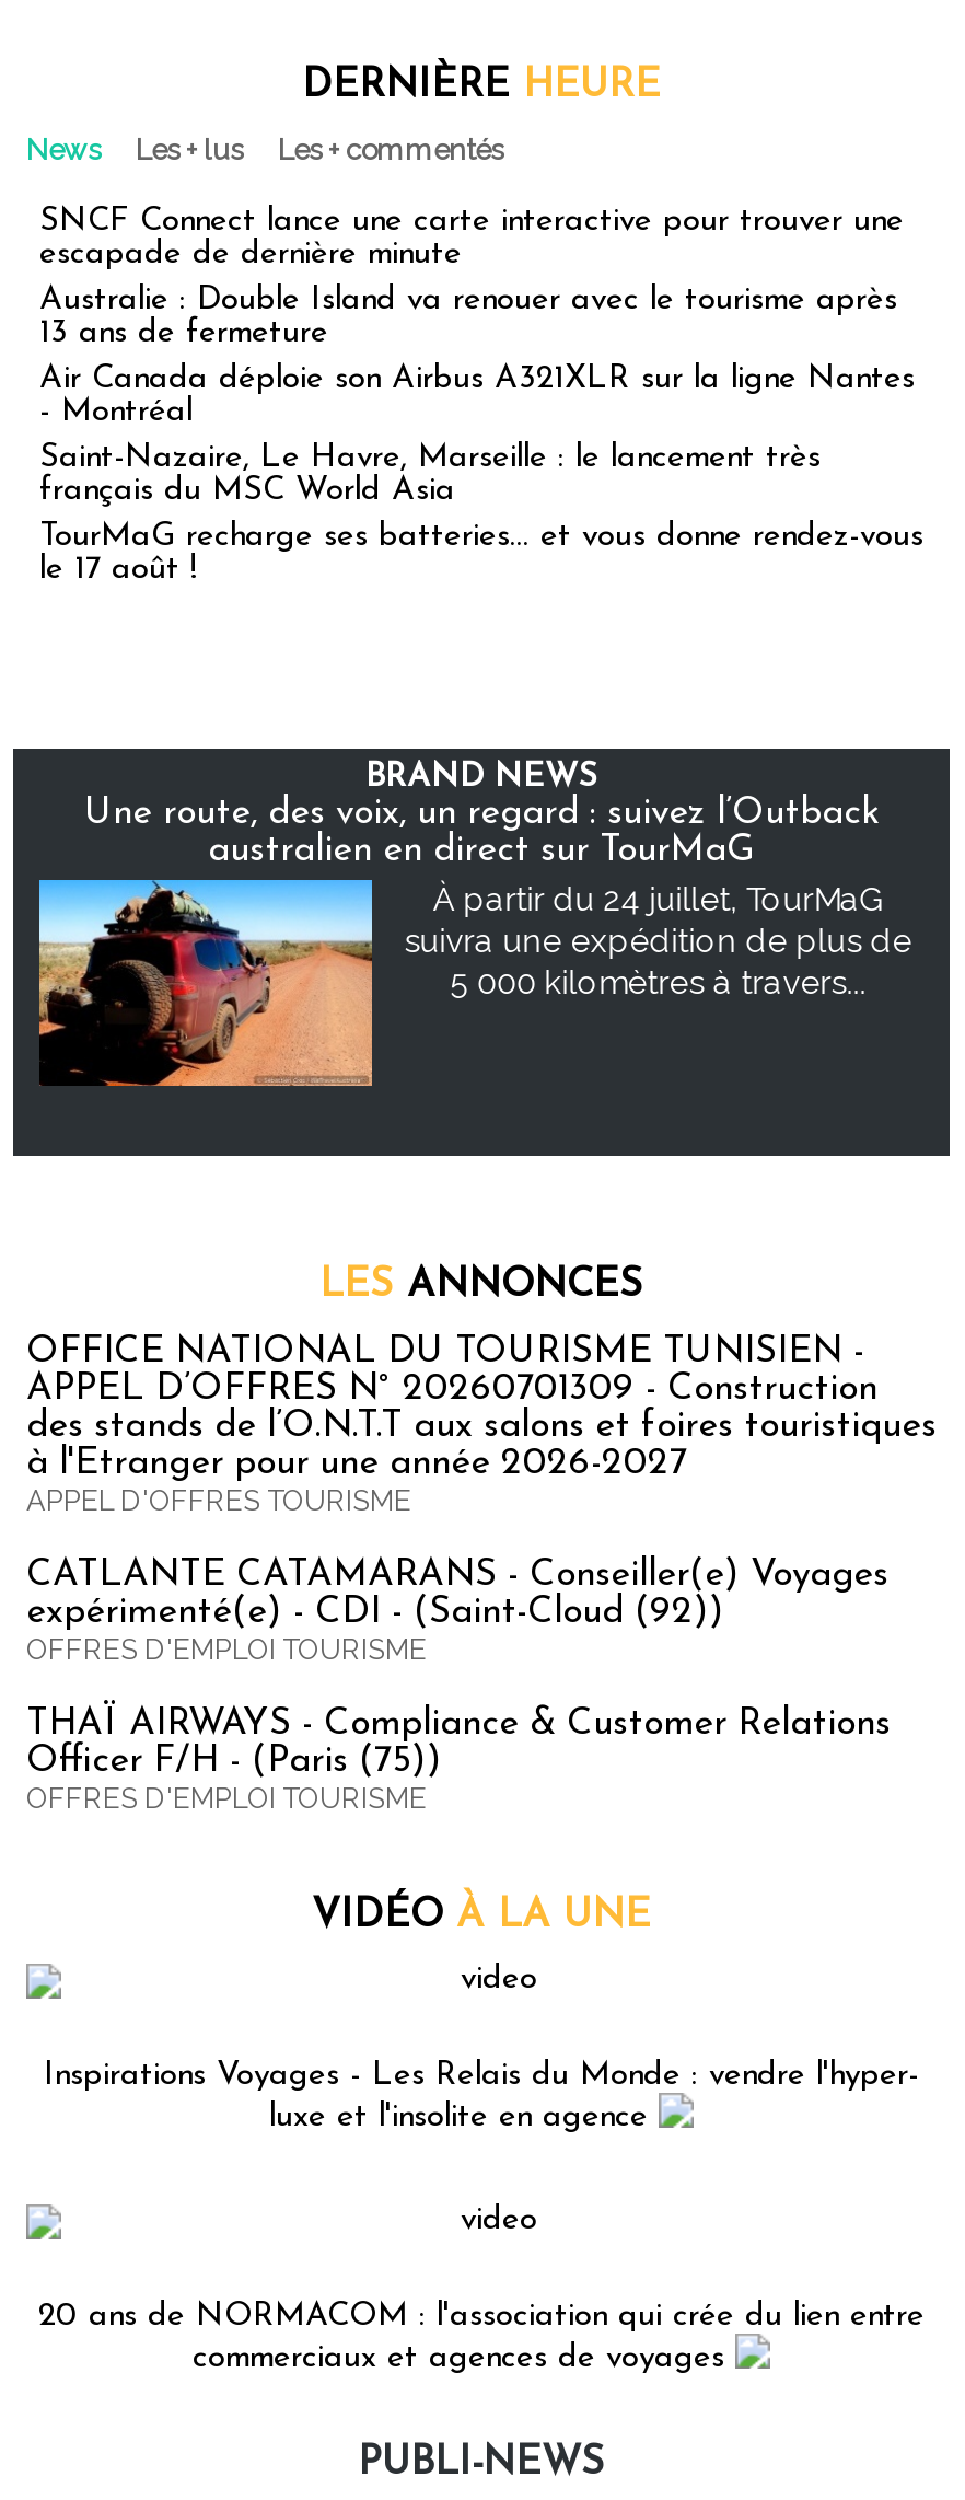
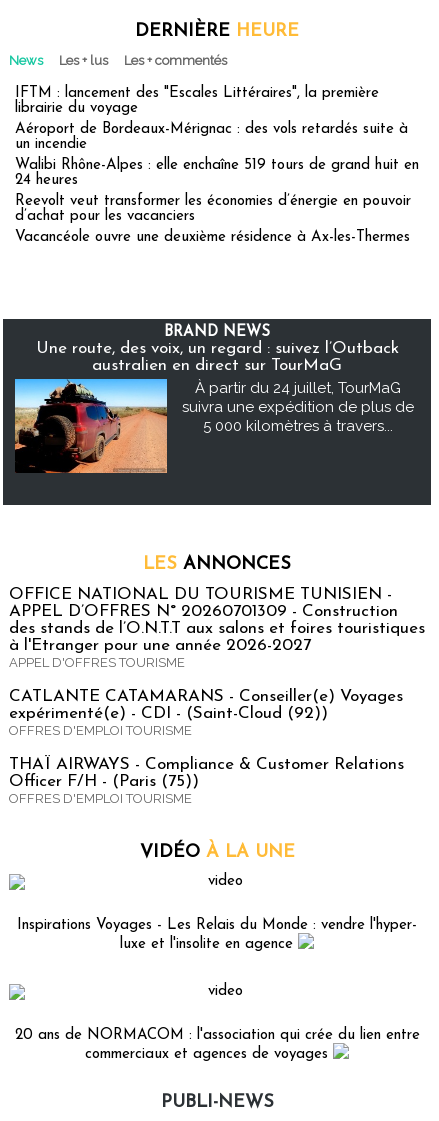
[39,206,923,587] SNCF Connect lance une carte interactive pour trouver une | escapade de dernière minute | Australie : Double Island va renouer avec le tourisme après | 13 ans de fermeture | Air Canada déploie son Airbus A321XLR sur la ligne Nantes | - Montréal | Saint-Nazaire, Le Havre, Marseille : le lancement très | français du MSC World Asia | TourMaG recharge ses batteries... et vous donne rendez-vous | le 17 août ! -> [15,86,419,245] IFTM : lancement des "Escales Littéraires", la première | librairie du voyage | Aéroport de Bordeaux-Mérignac : des vols retardés suite à | un incendie | Walibi Rhône-Alpes : elle enchaîne 519 tours de grand huit en | 24 heures | Reevolt veut transformer les économies d’énergie en pouvoir | d’achat pour les vacanciers | Vacancéole ouvre une deuxième résidence à Ax-les-Thermes

